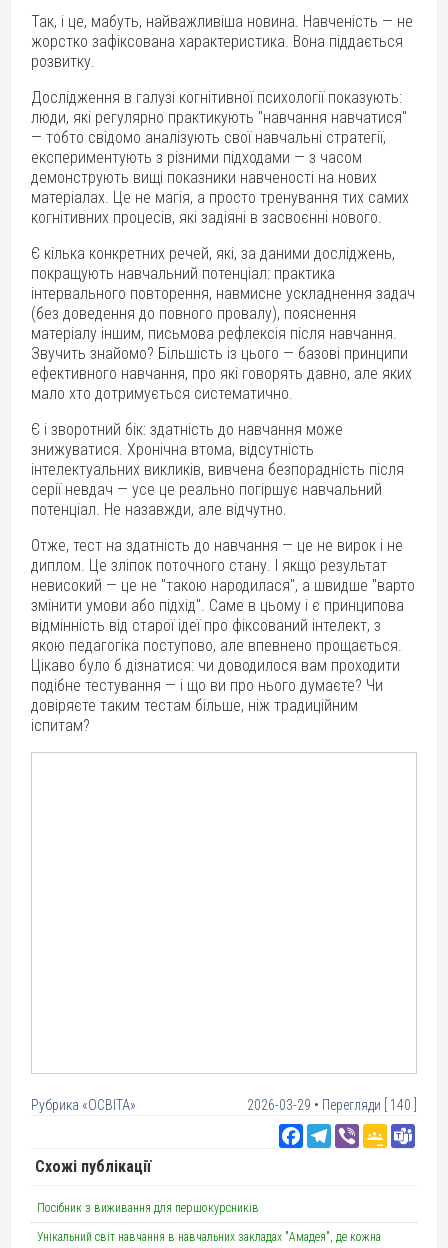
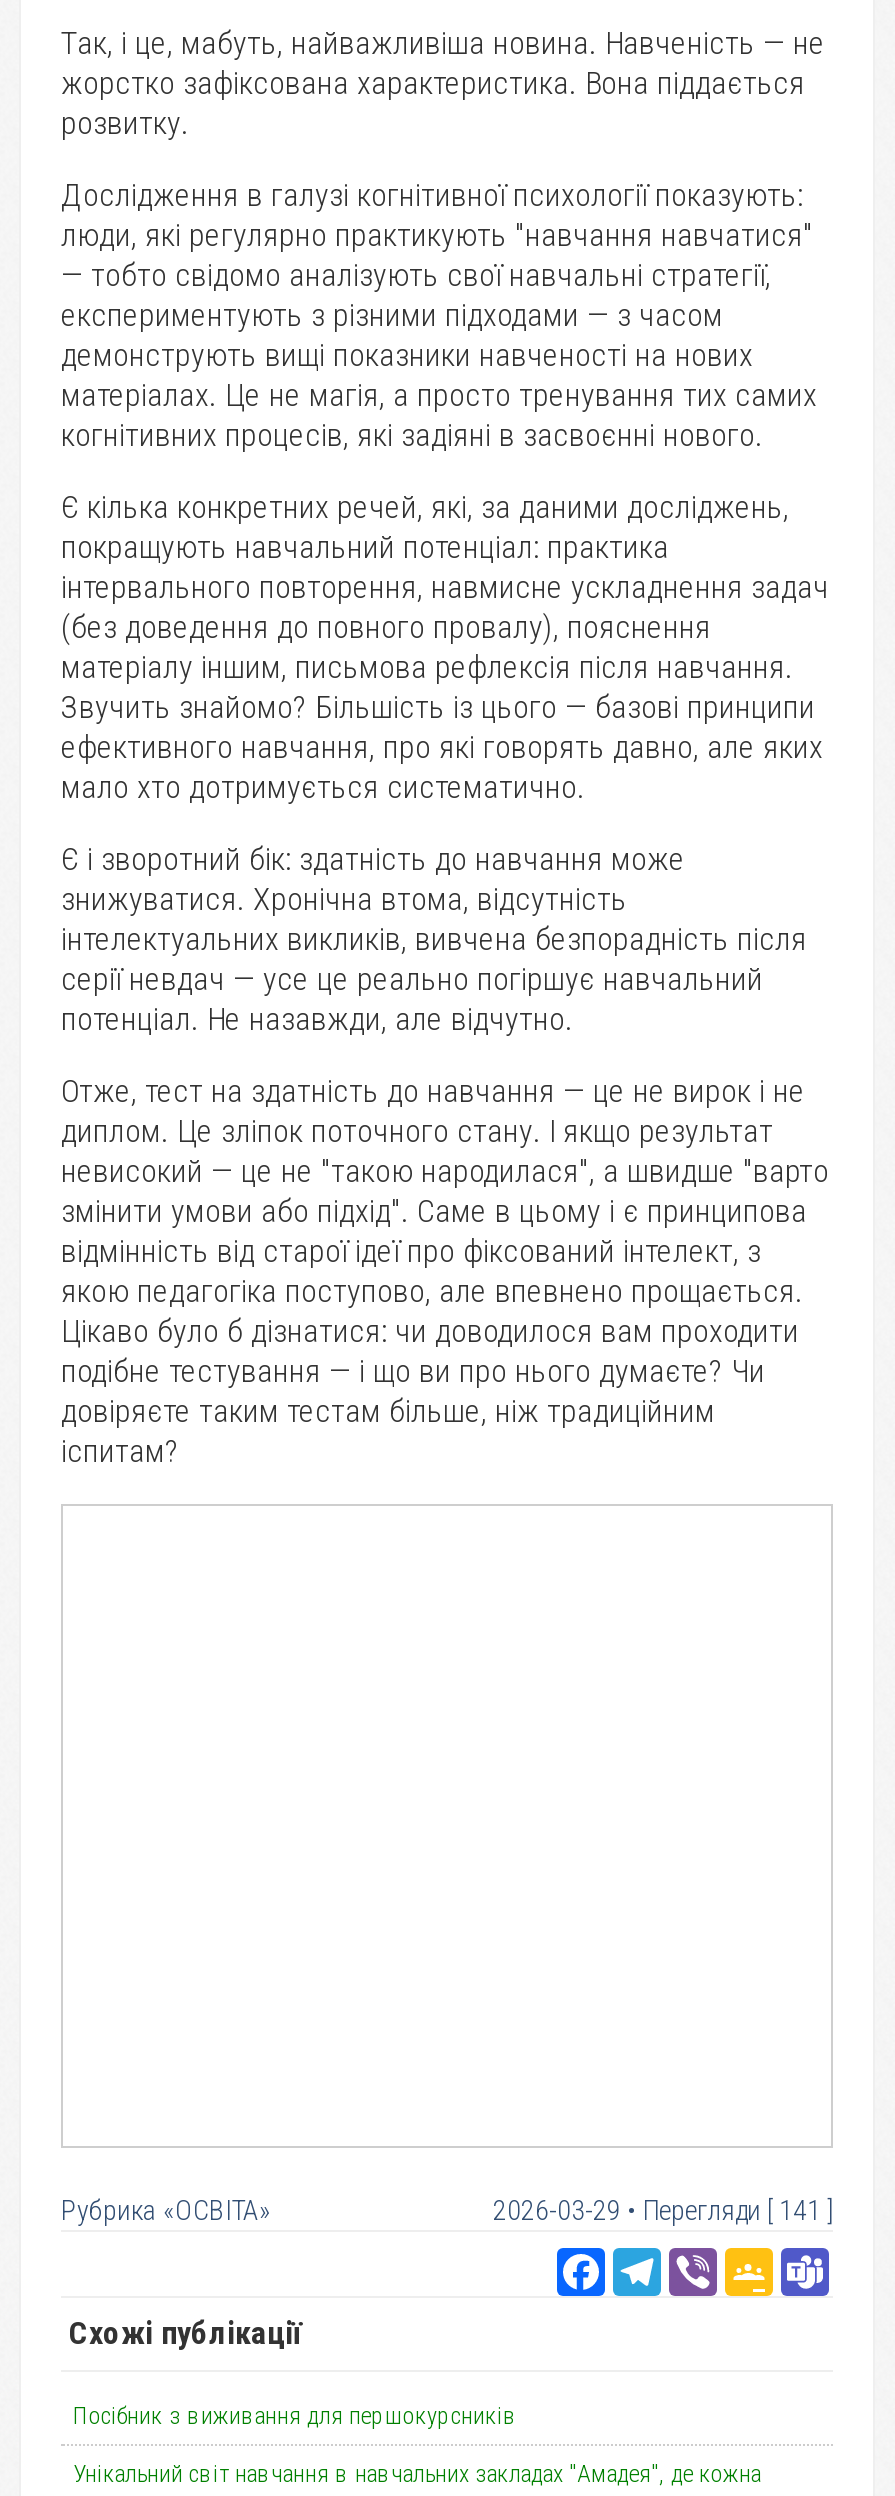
[247,1097,417,1113] 2026-03-29 • Перегляди [ 140 ] -> [493,2194,833,2226] 2026-03-29 • Перегляди [ 141 ]

